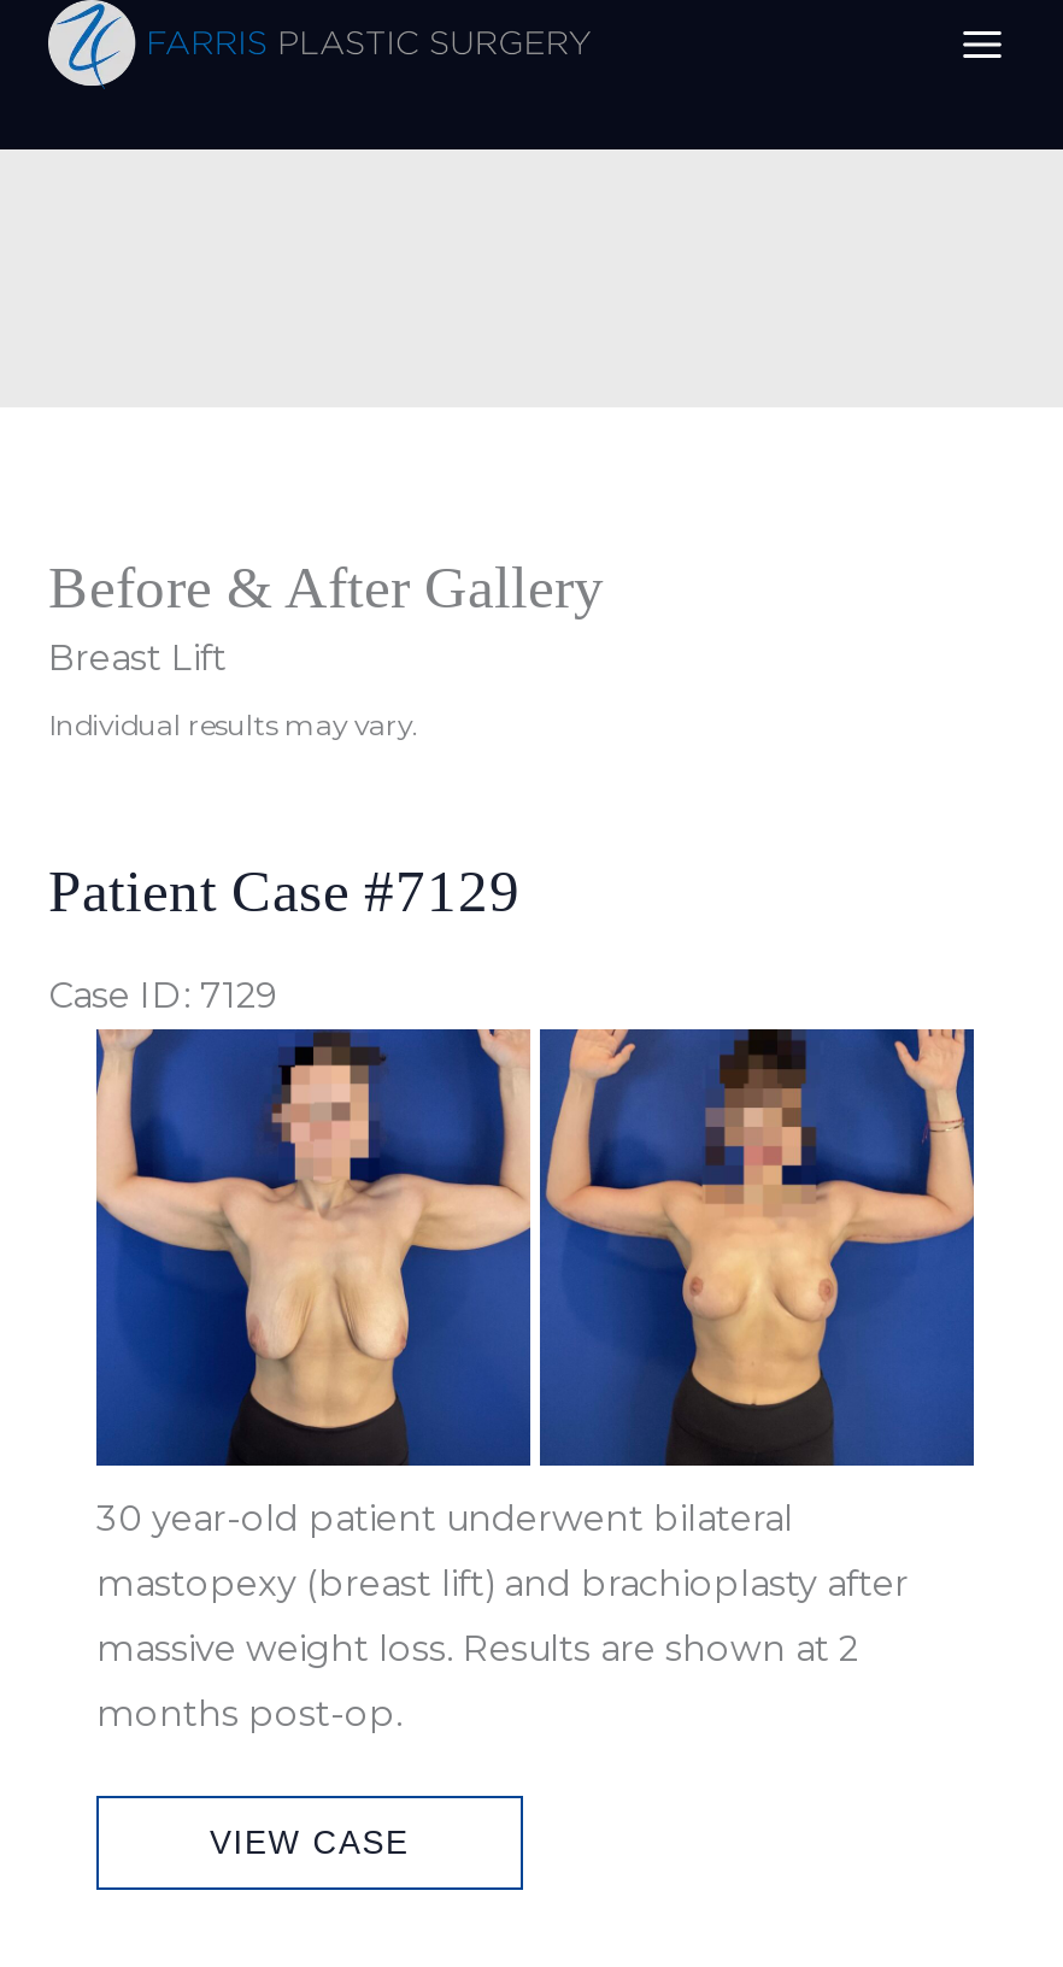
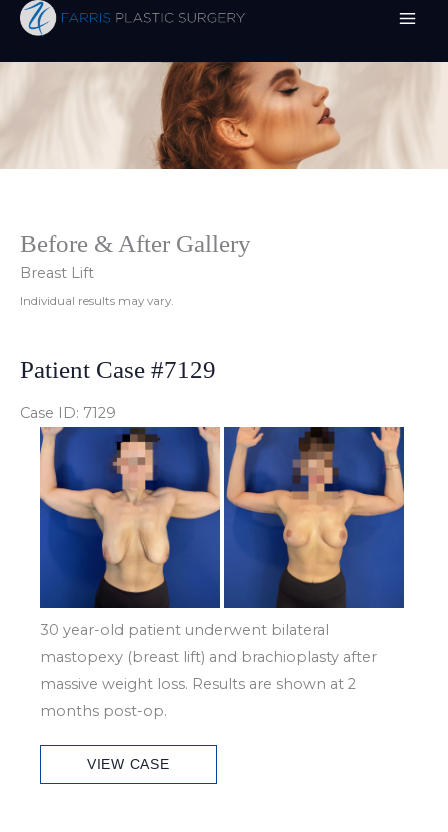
none -> [3,61,434,170] [image]

